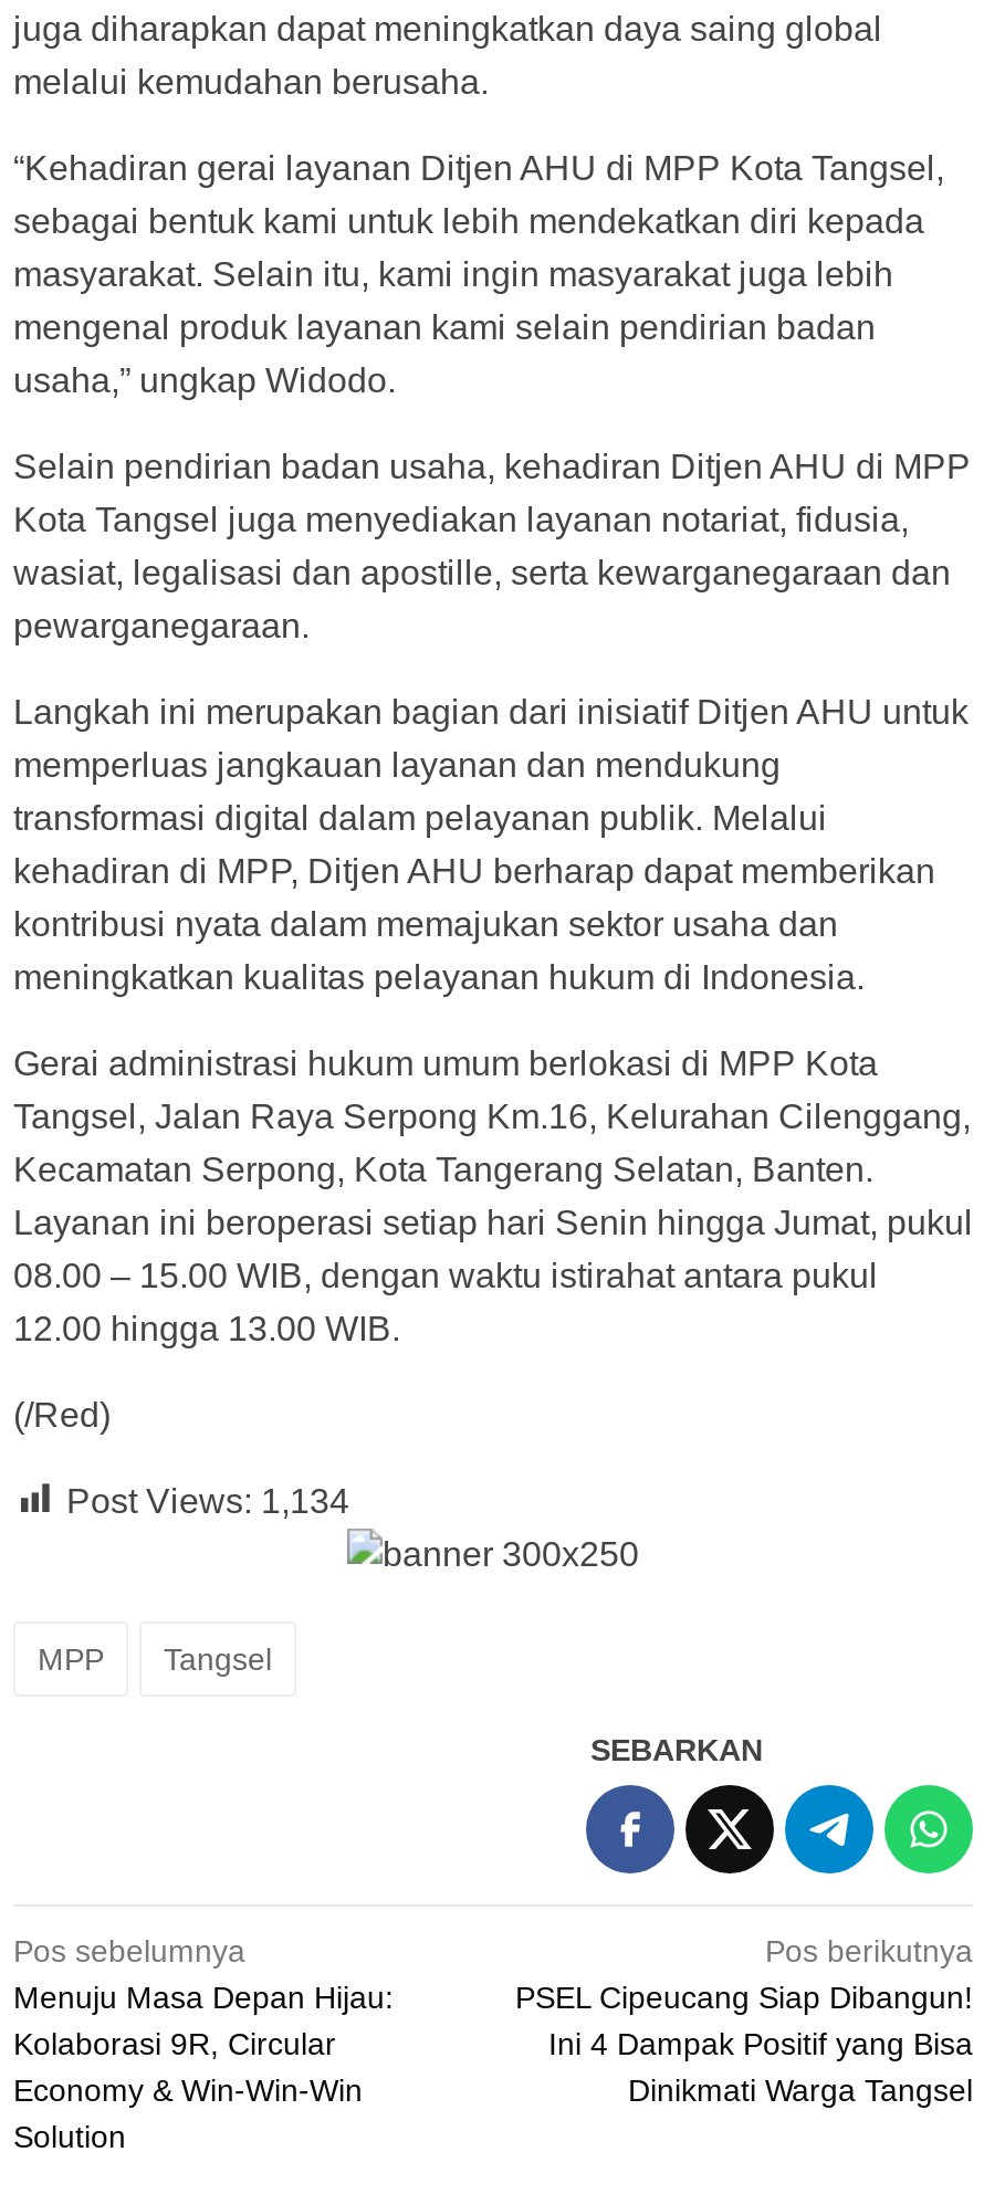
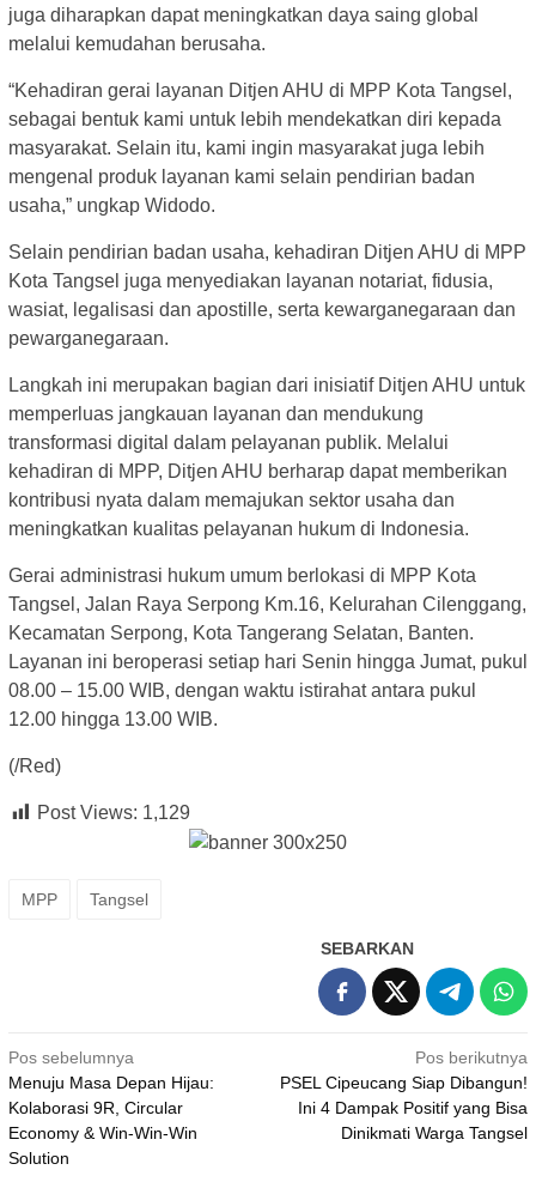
[66,1482,349,1520] Post Views: 1,134 -> [37,803,190,823] Post Views: 1,129

